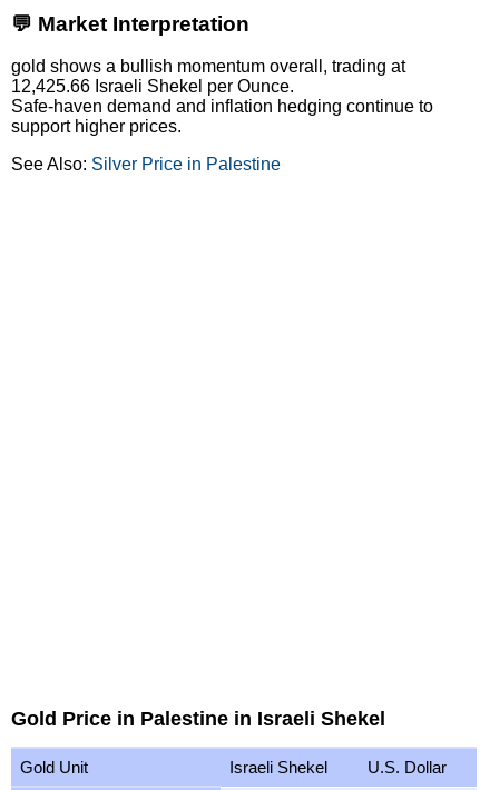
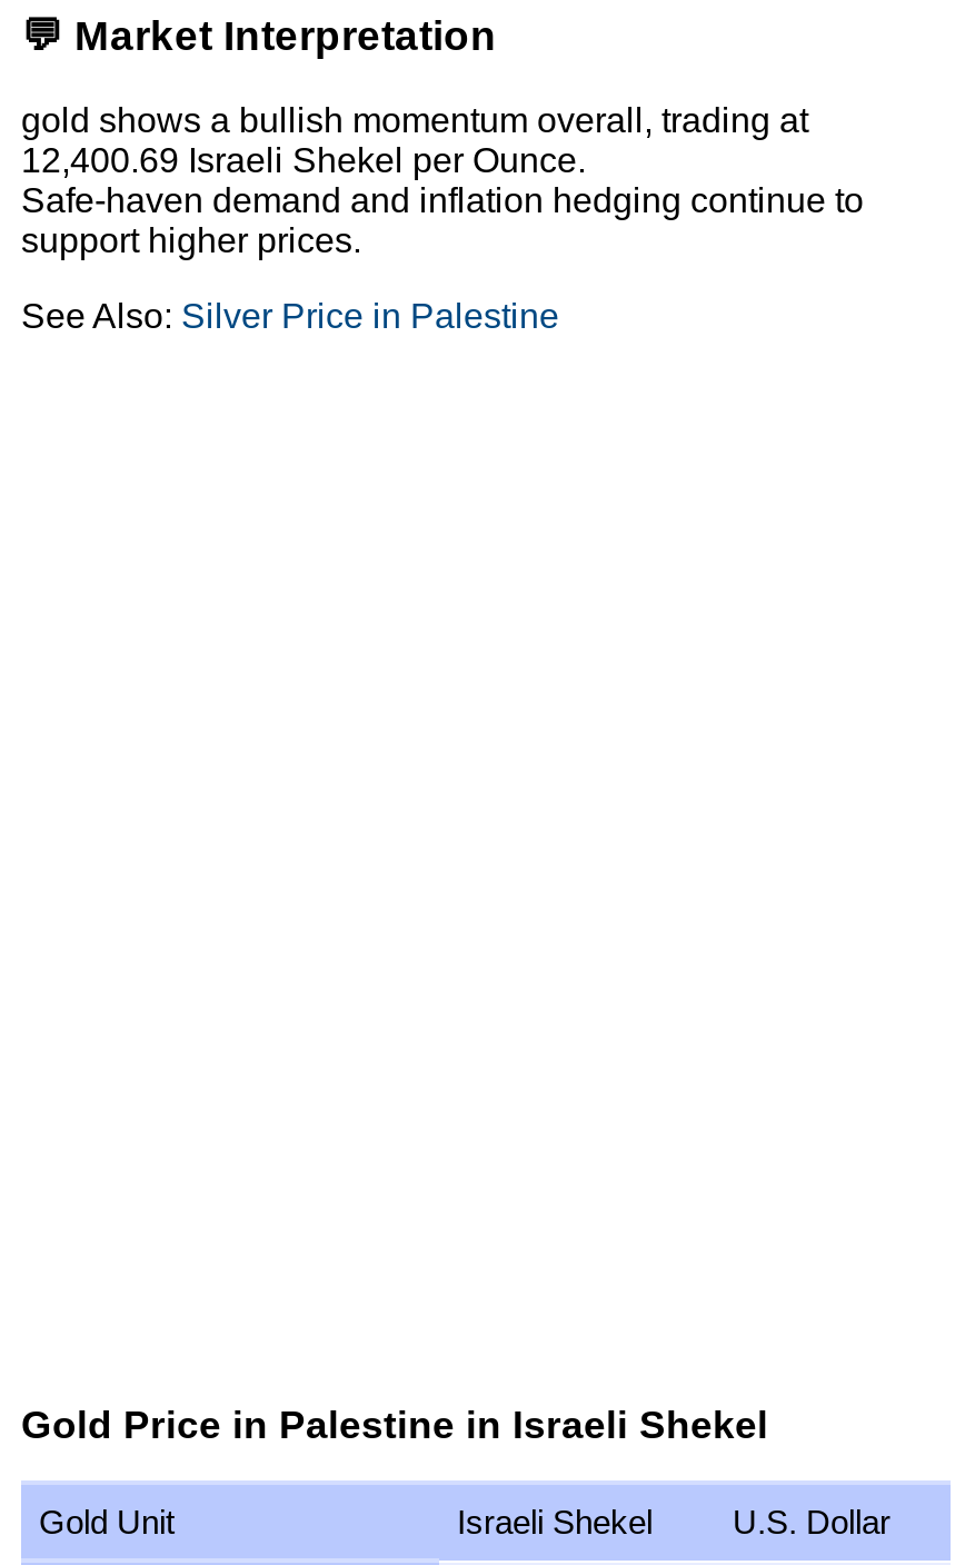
[11,77,294,96] 12,425.66 Israeli Shekel per Ounce. -> [21,142,586,180] 12,400.69 Israeli Shekel per Ounce.

